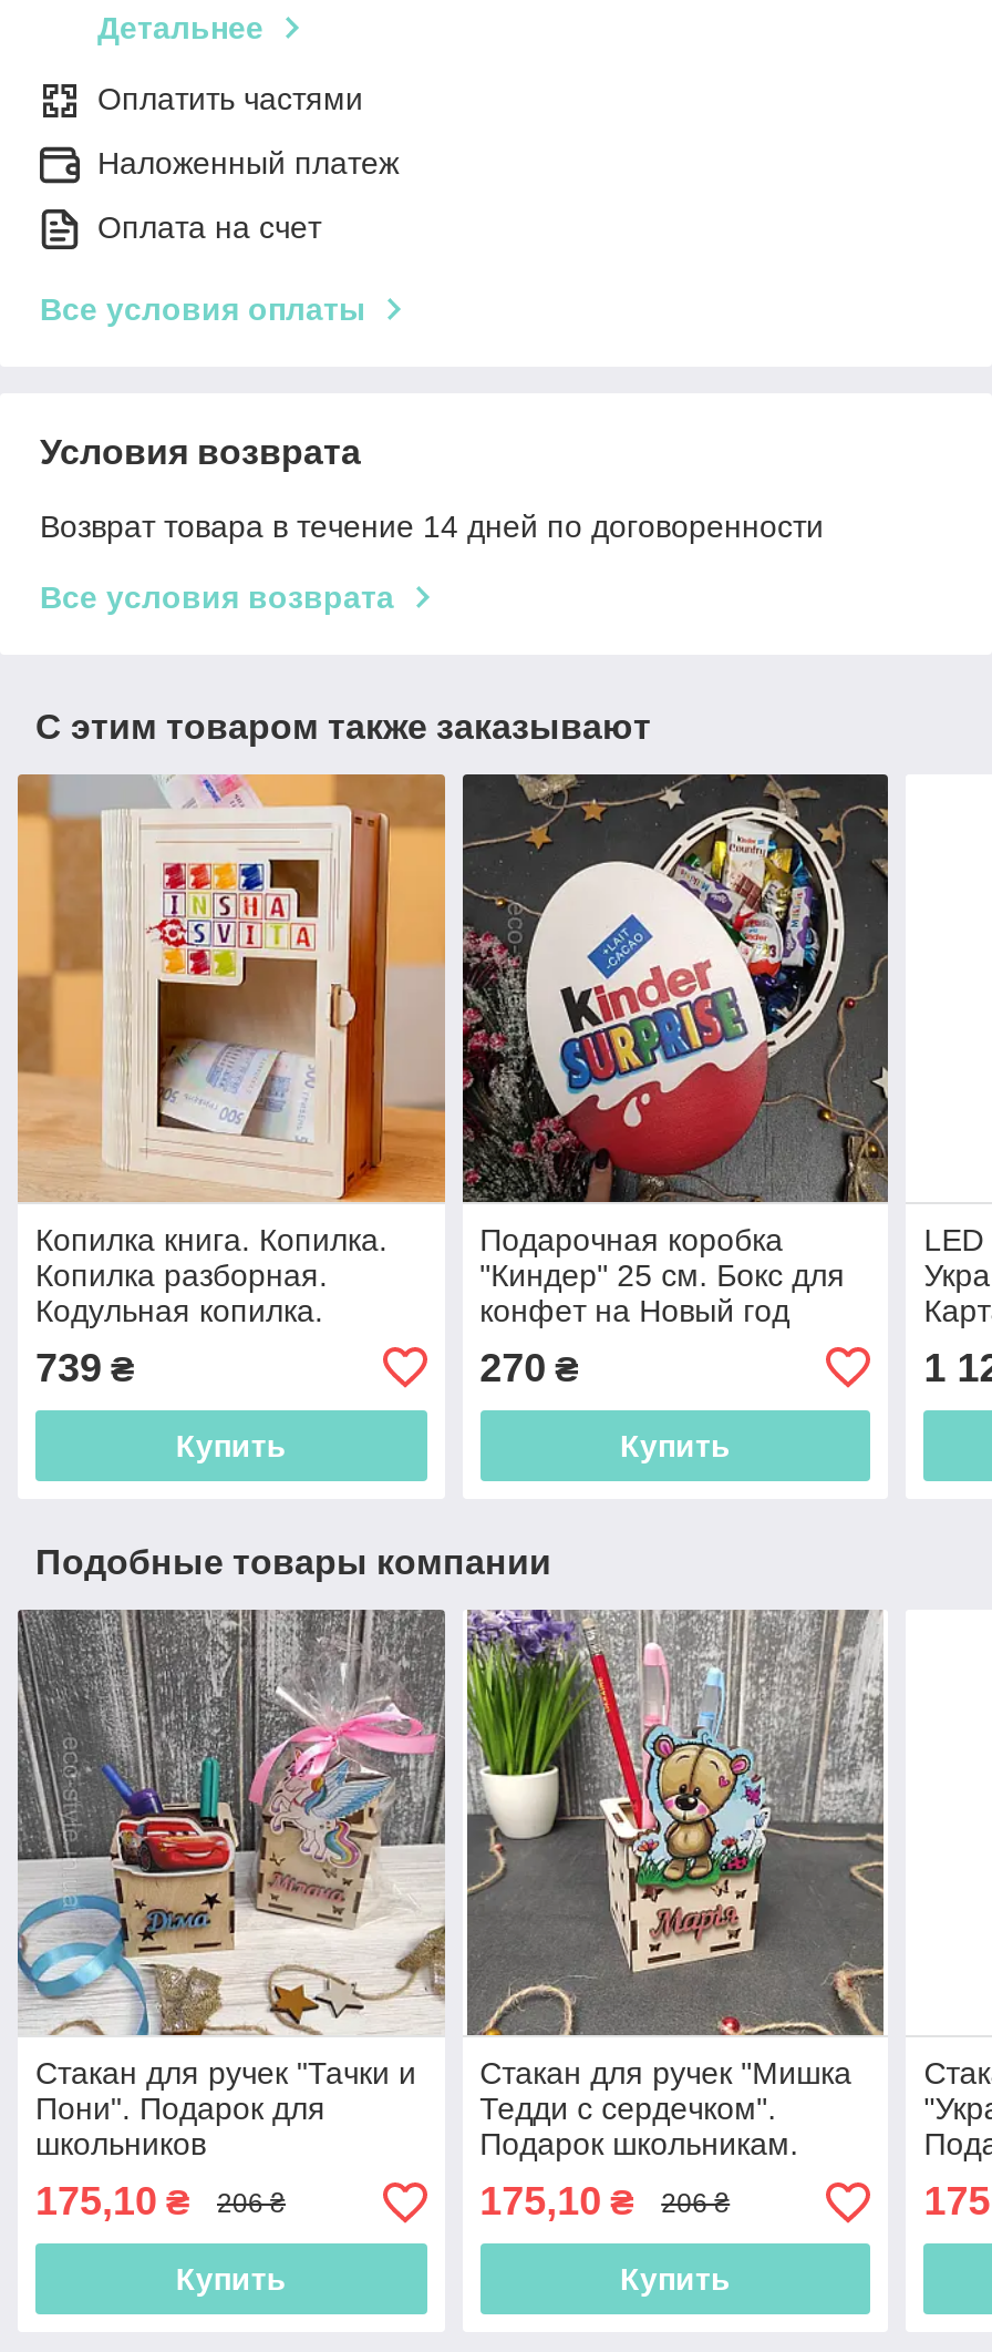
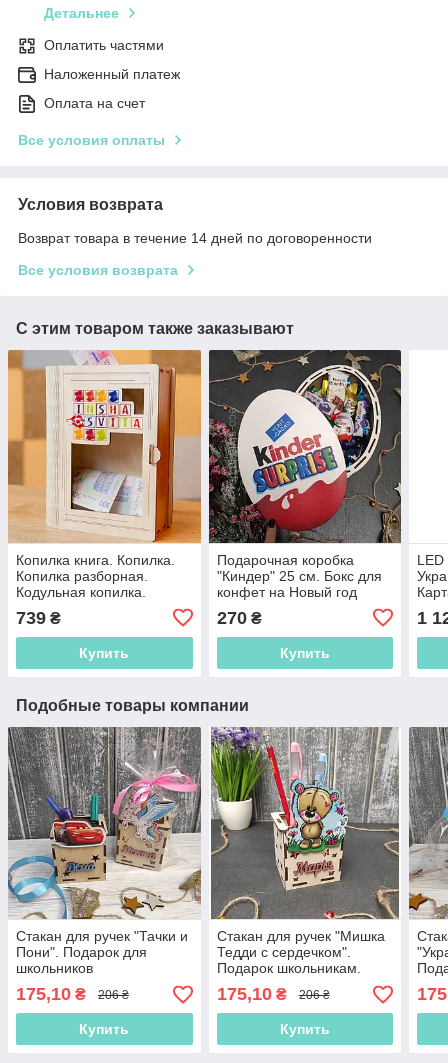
none -> [408,726,445,920] [image]

